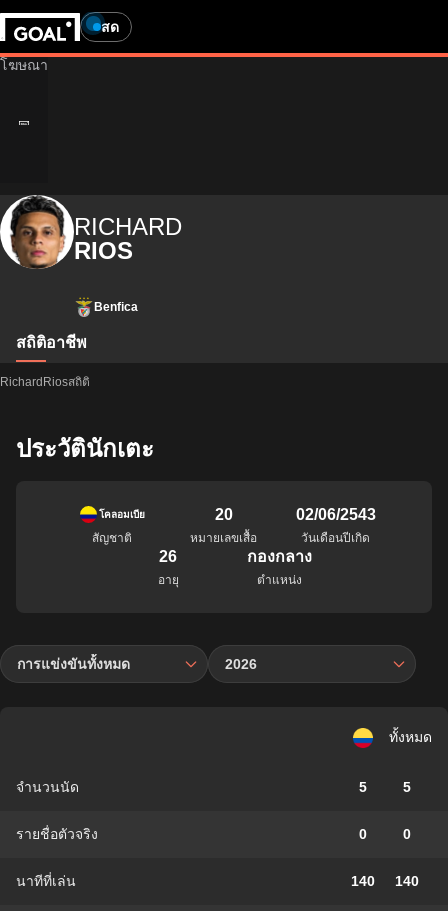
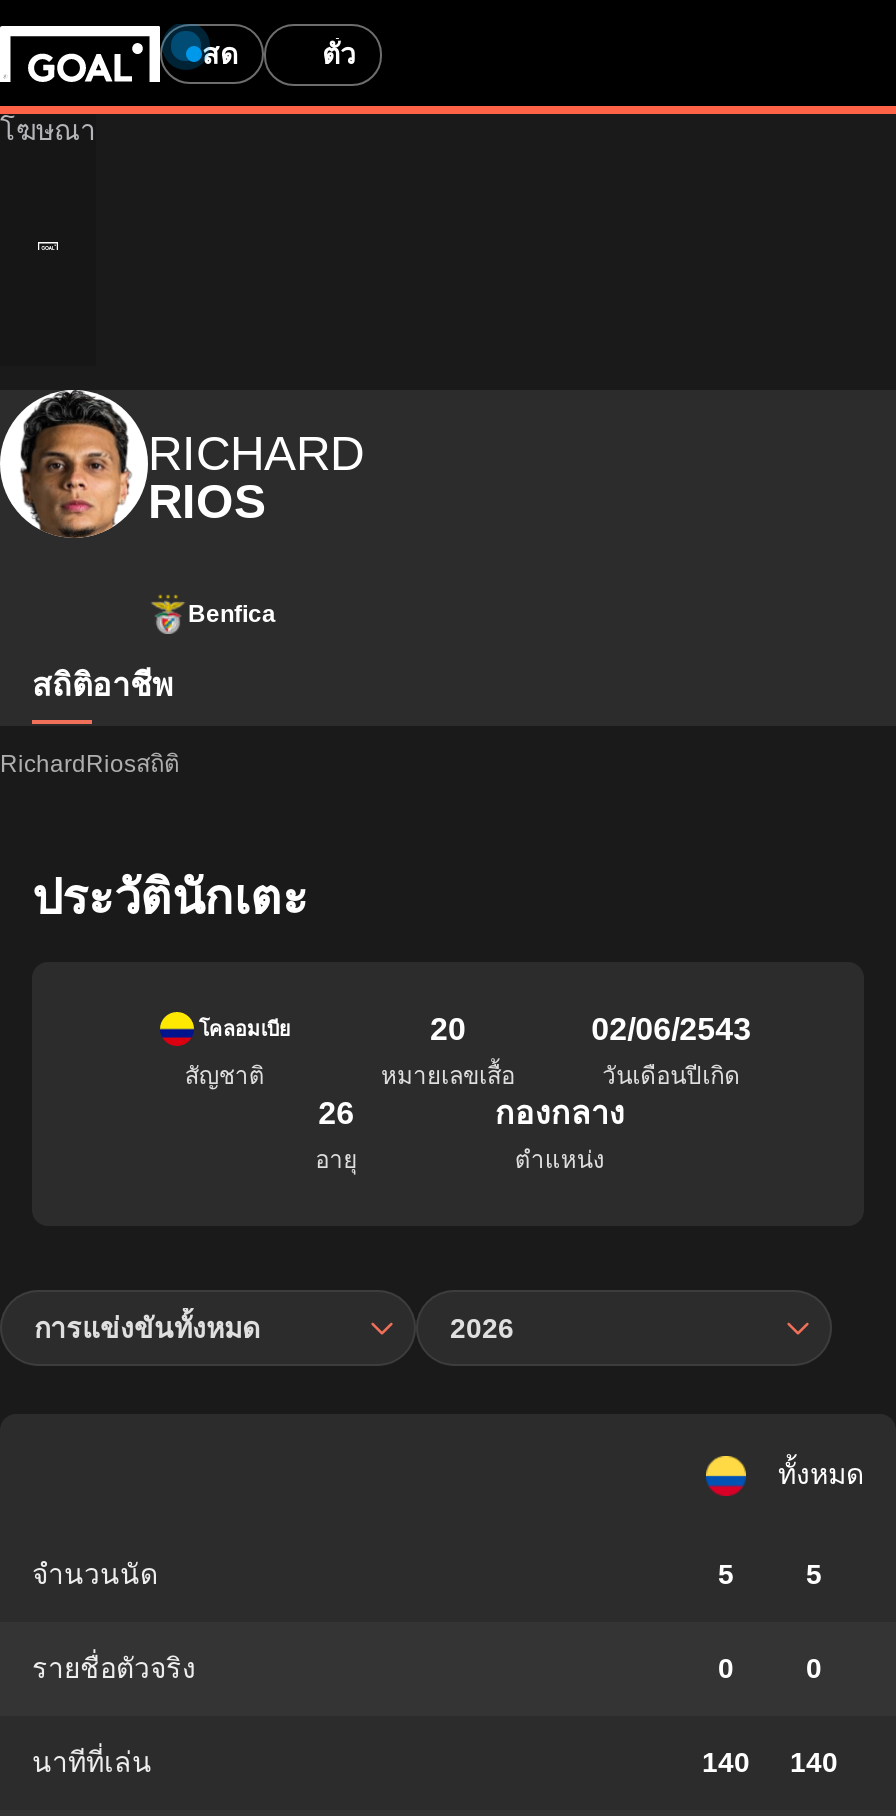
none -> [322,37,356,69] ตั๋ว

